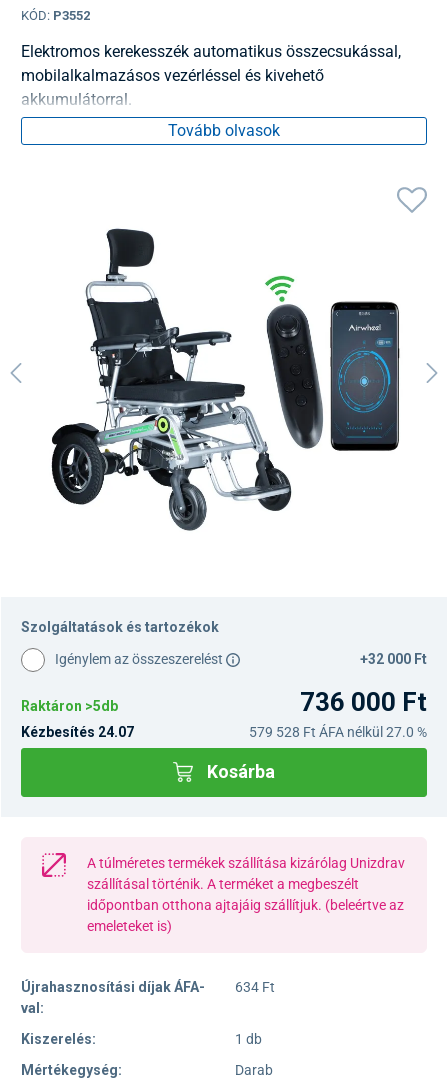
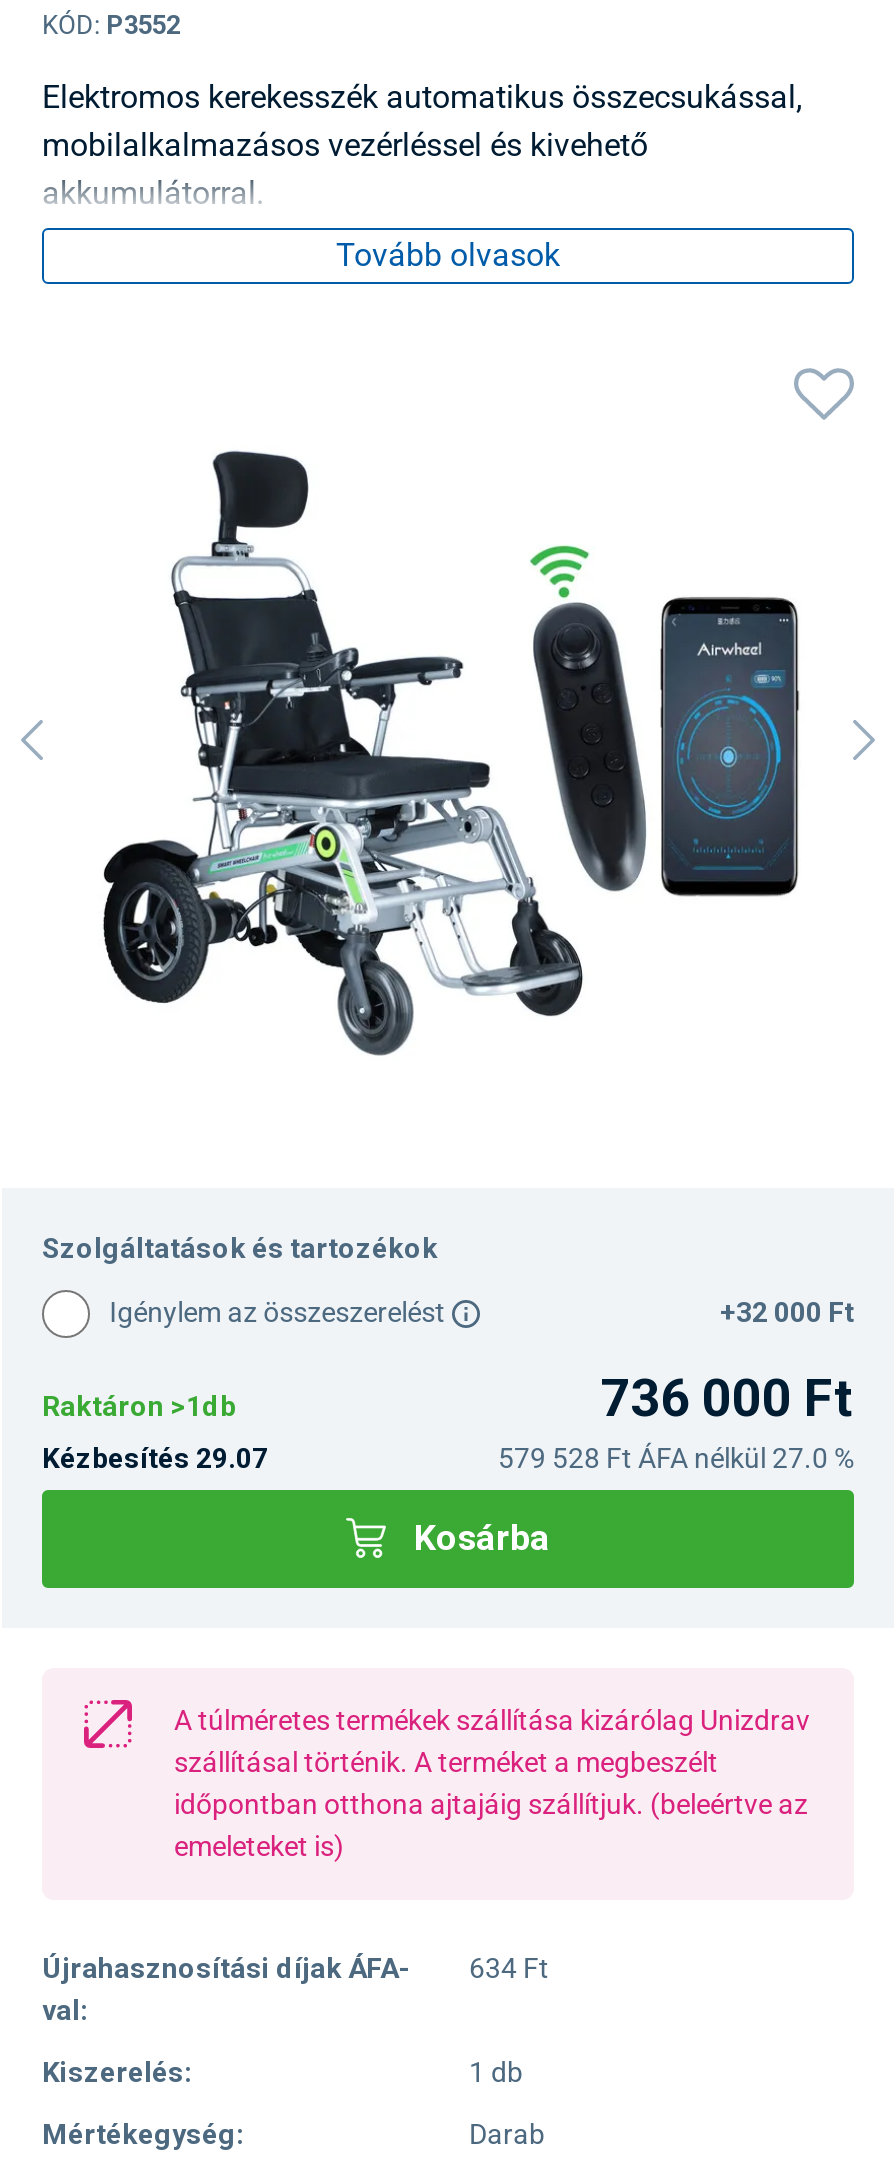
[21,698,118,714] Raktáron >5db -> [42,1389,236,1421] Raktáron >1db
[21,724,134,740] Kézbesítés 24.07 -> [42,1441,268,1473] Kézbesítés 29.07

